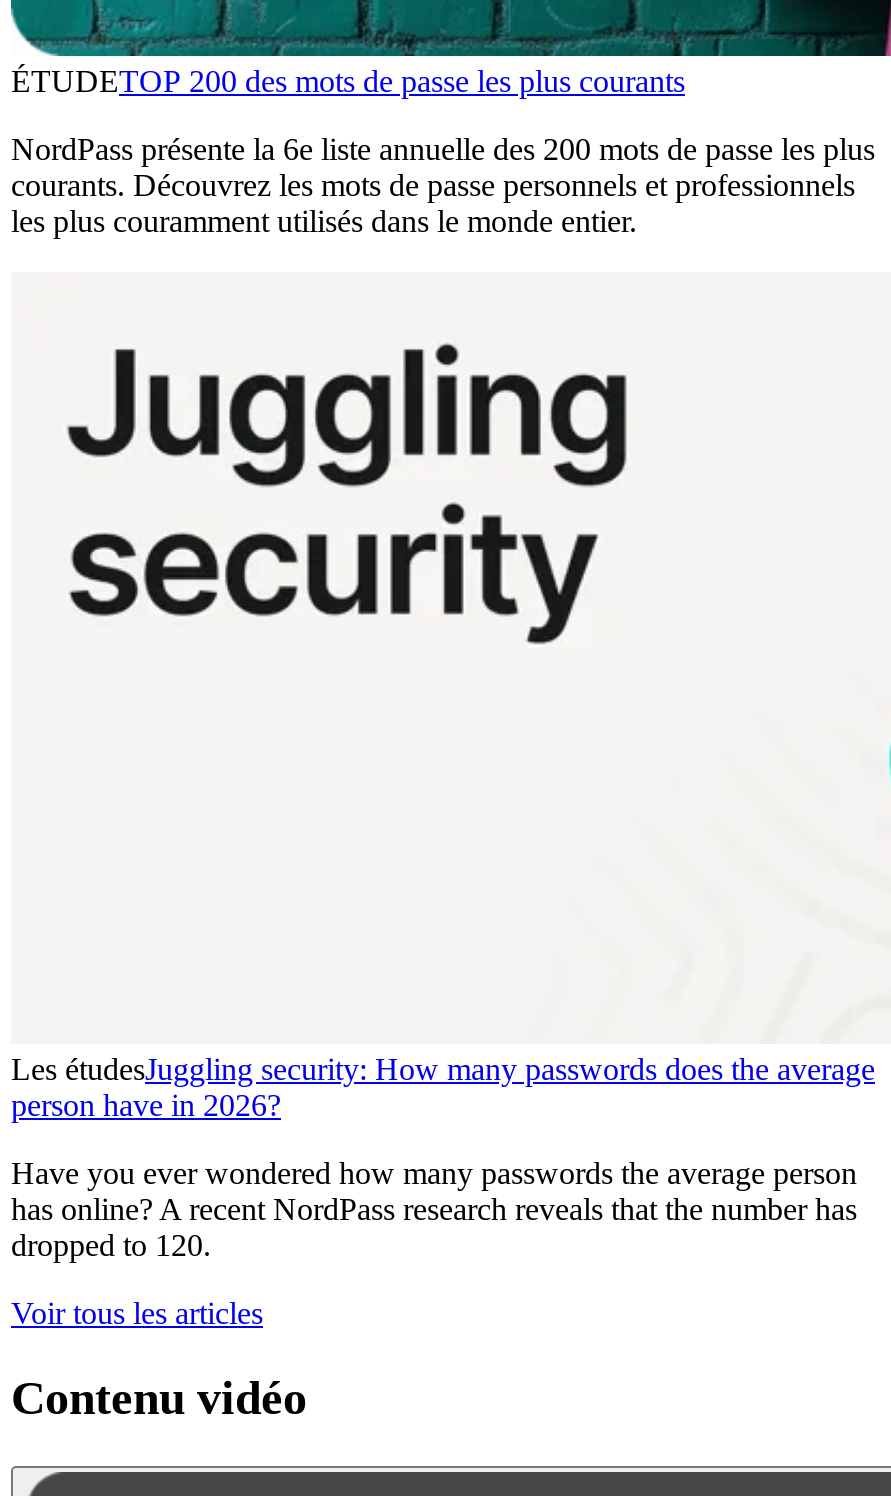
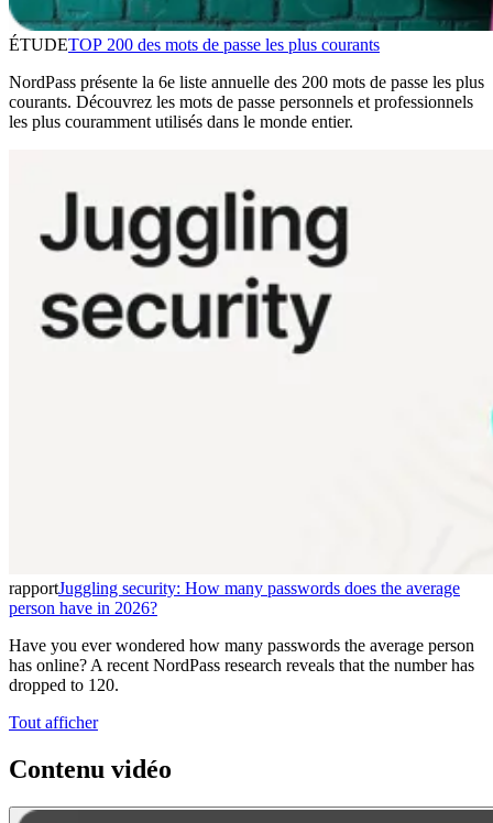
[11,1052,875,1086] Les étudesJuggling security: How many passwords does the average -> [9,579,460,598] rapportJuggling security: How many passwords does the average
[11,1296,263,1330] Voir tous les articles -> [9,713,98,732] Tout afficher

